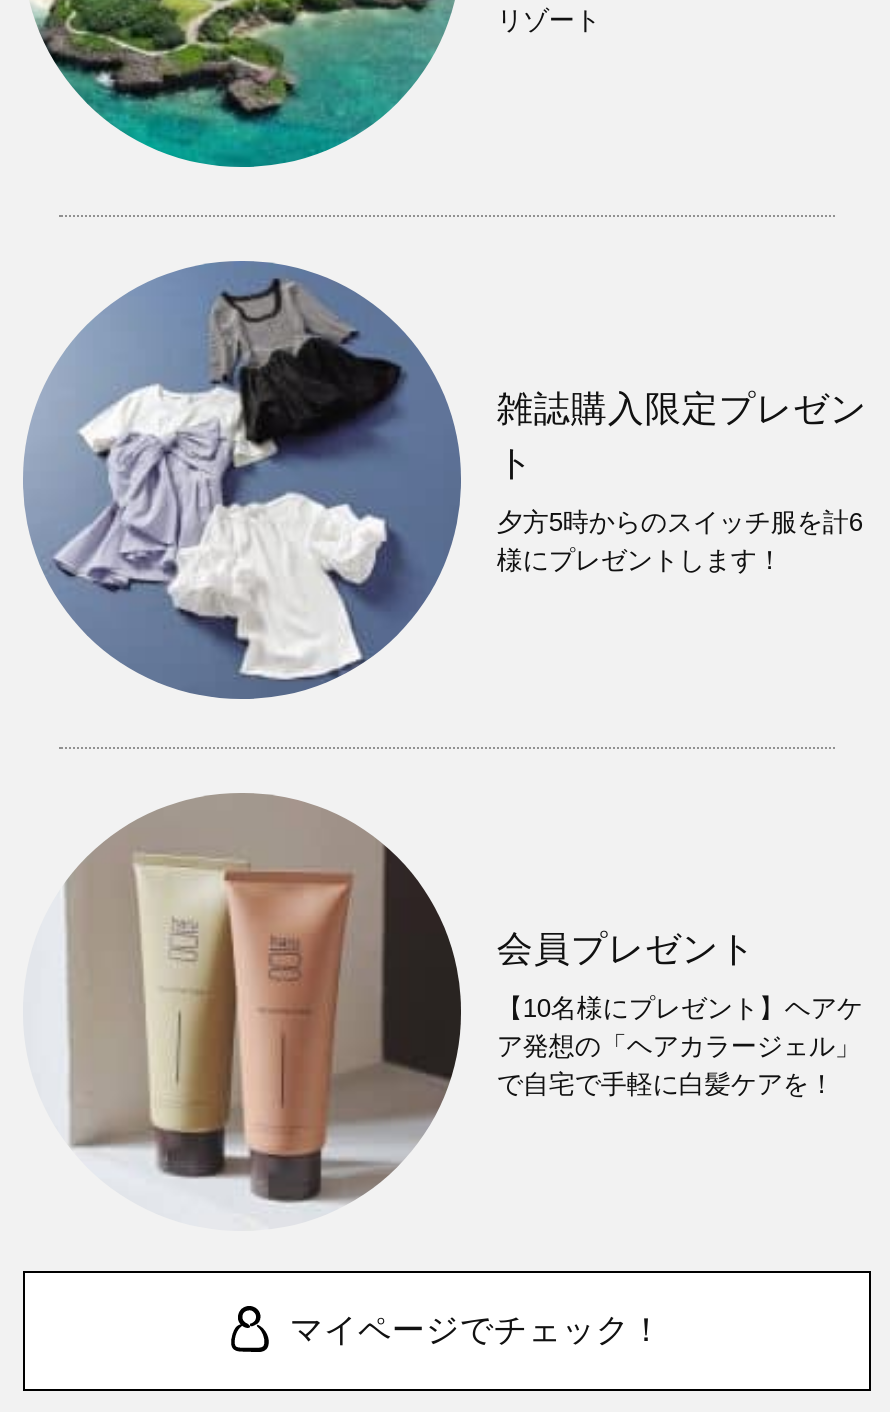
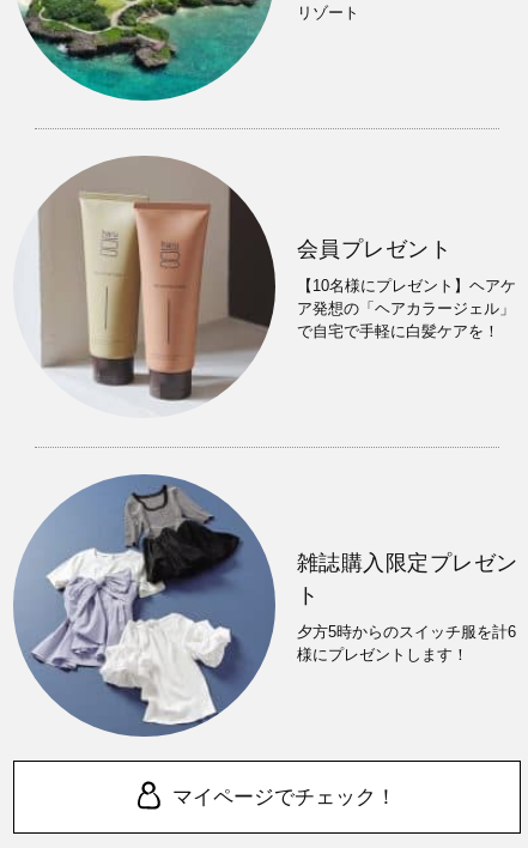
moved [23,260,867,700] -> [13,474,518,738]: [image] | 雑誌購入限定プレゼン | ト | 夕方5時からのスイッチ服を計6 | 様にプレゼントします！
moved [497,927,863,1099] -> [297,237,516,340]: 会員プレゼント | 【10名様にプレゼント】ヘアケ | ア発想の「ヘアカラージェル」 | で自宅で手軽に白髪ケアを！

